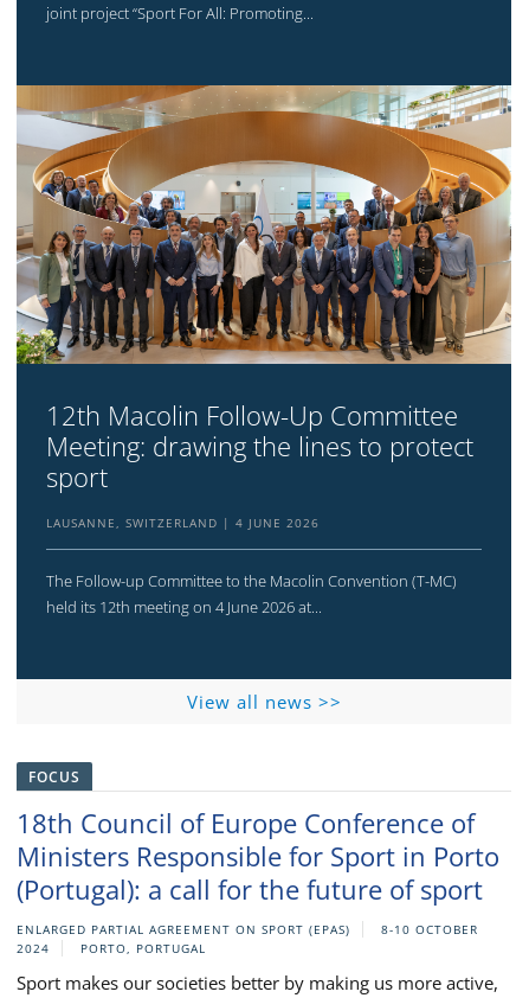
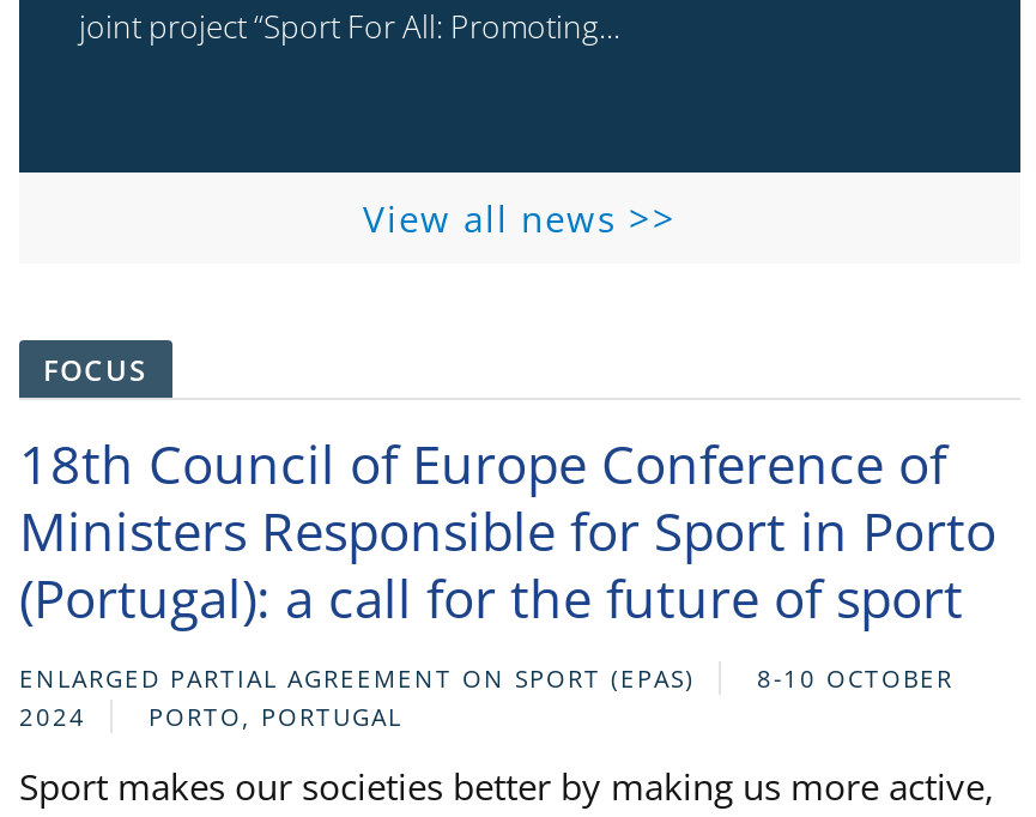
[15,84,512,618] [image] | 12th Macolin Follow-Up Committee | Meeting: drawing the lines to protect | sport | LAUSANNE, SWITZERLAND | 4 JUNE 2026 | The Follow-up Committee to the Macolin Convention (T-MC) | held its 12th meeting on 4 June 2026 at... -> none

